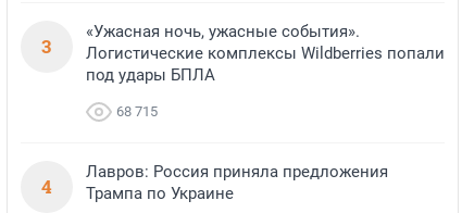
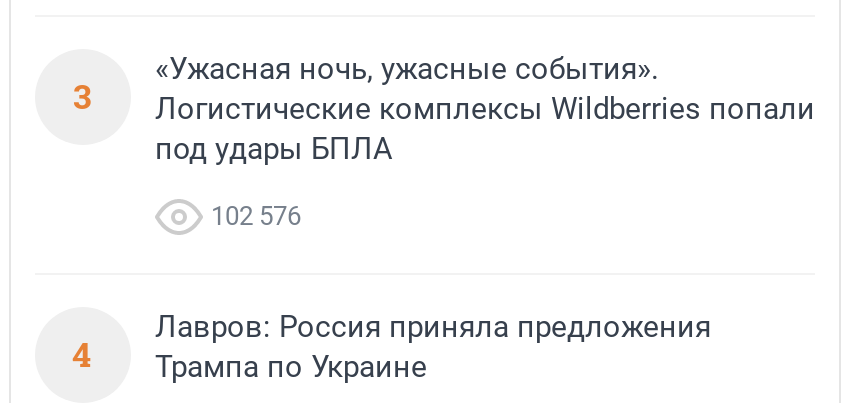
[116,103,158,120] 68 715 -> [211,201,301,231] 102 576

